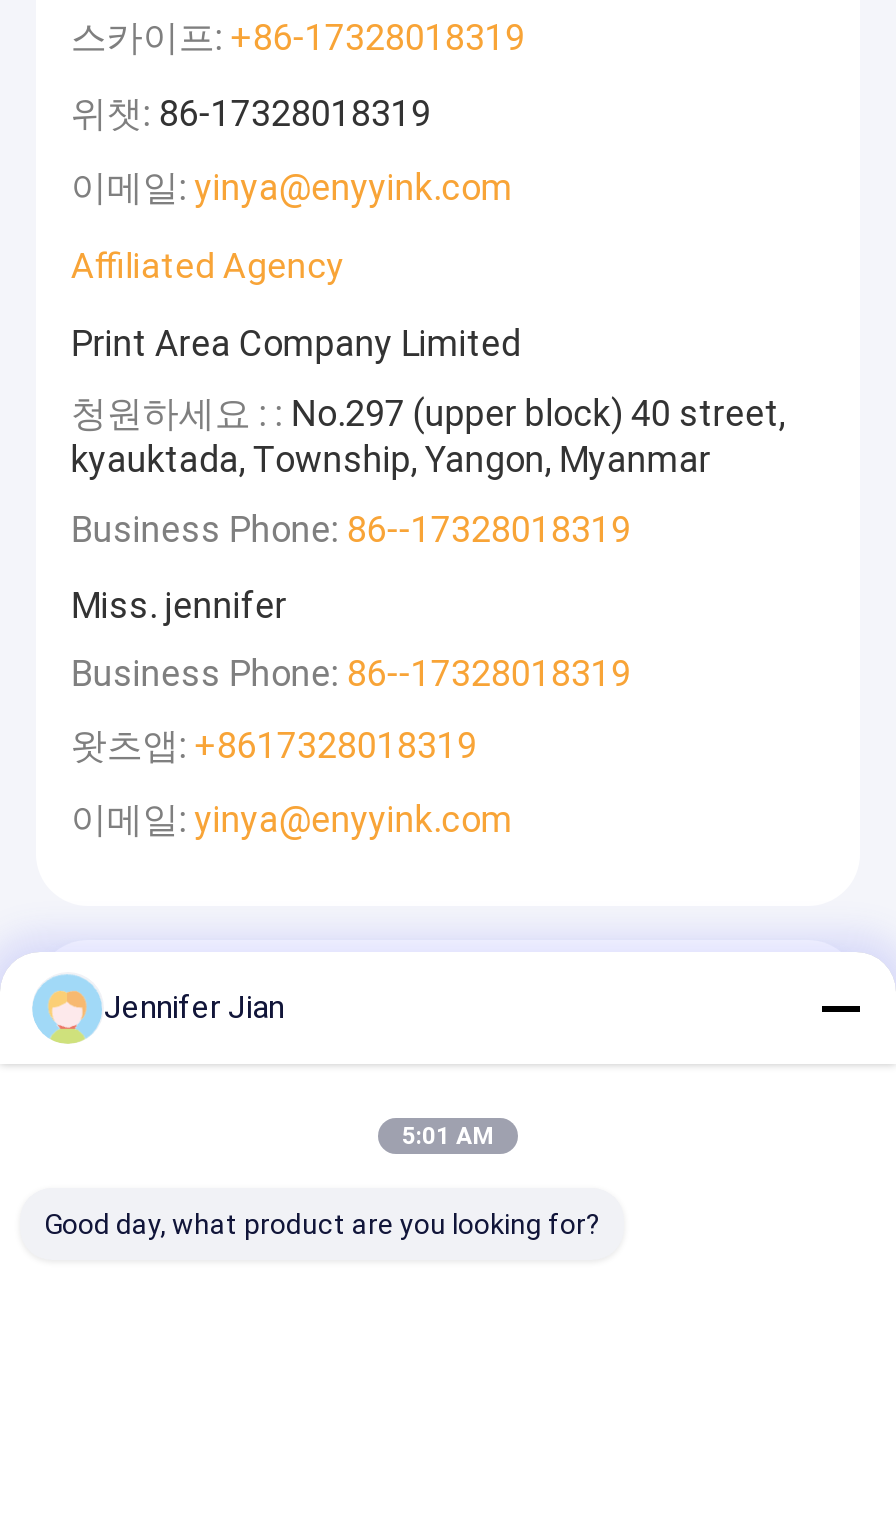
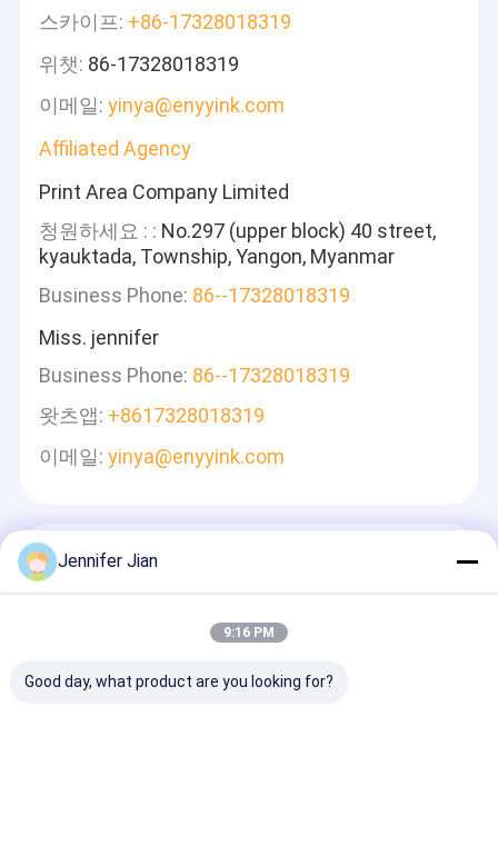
[402,1122,494,1150] 5:01 AM -> [223,625,275,640] 9:16 PM

